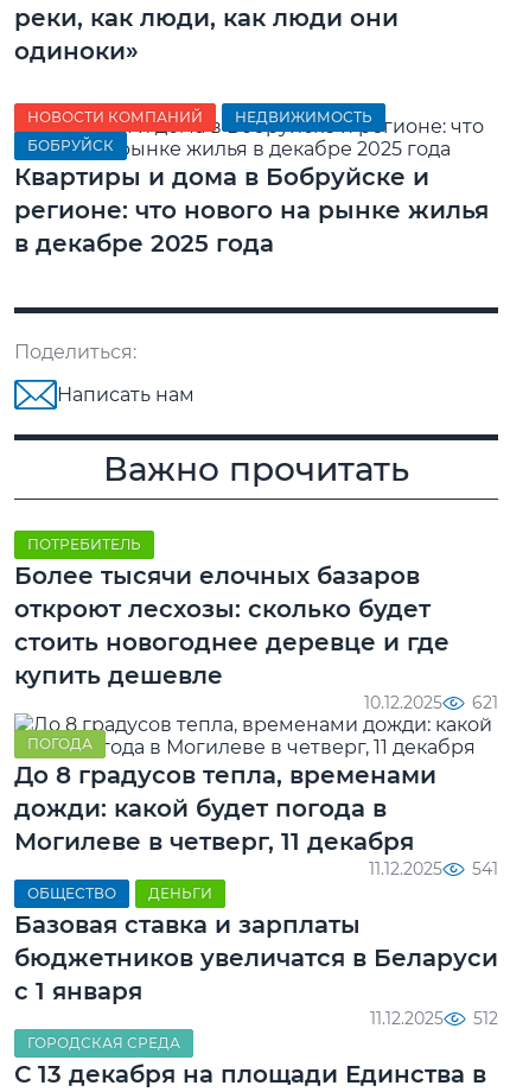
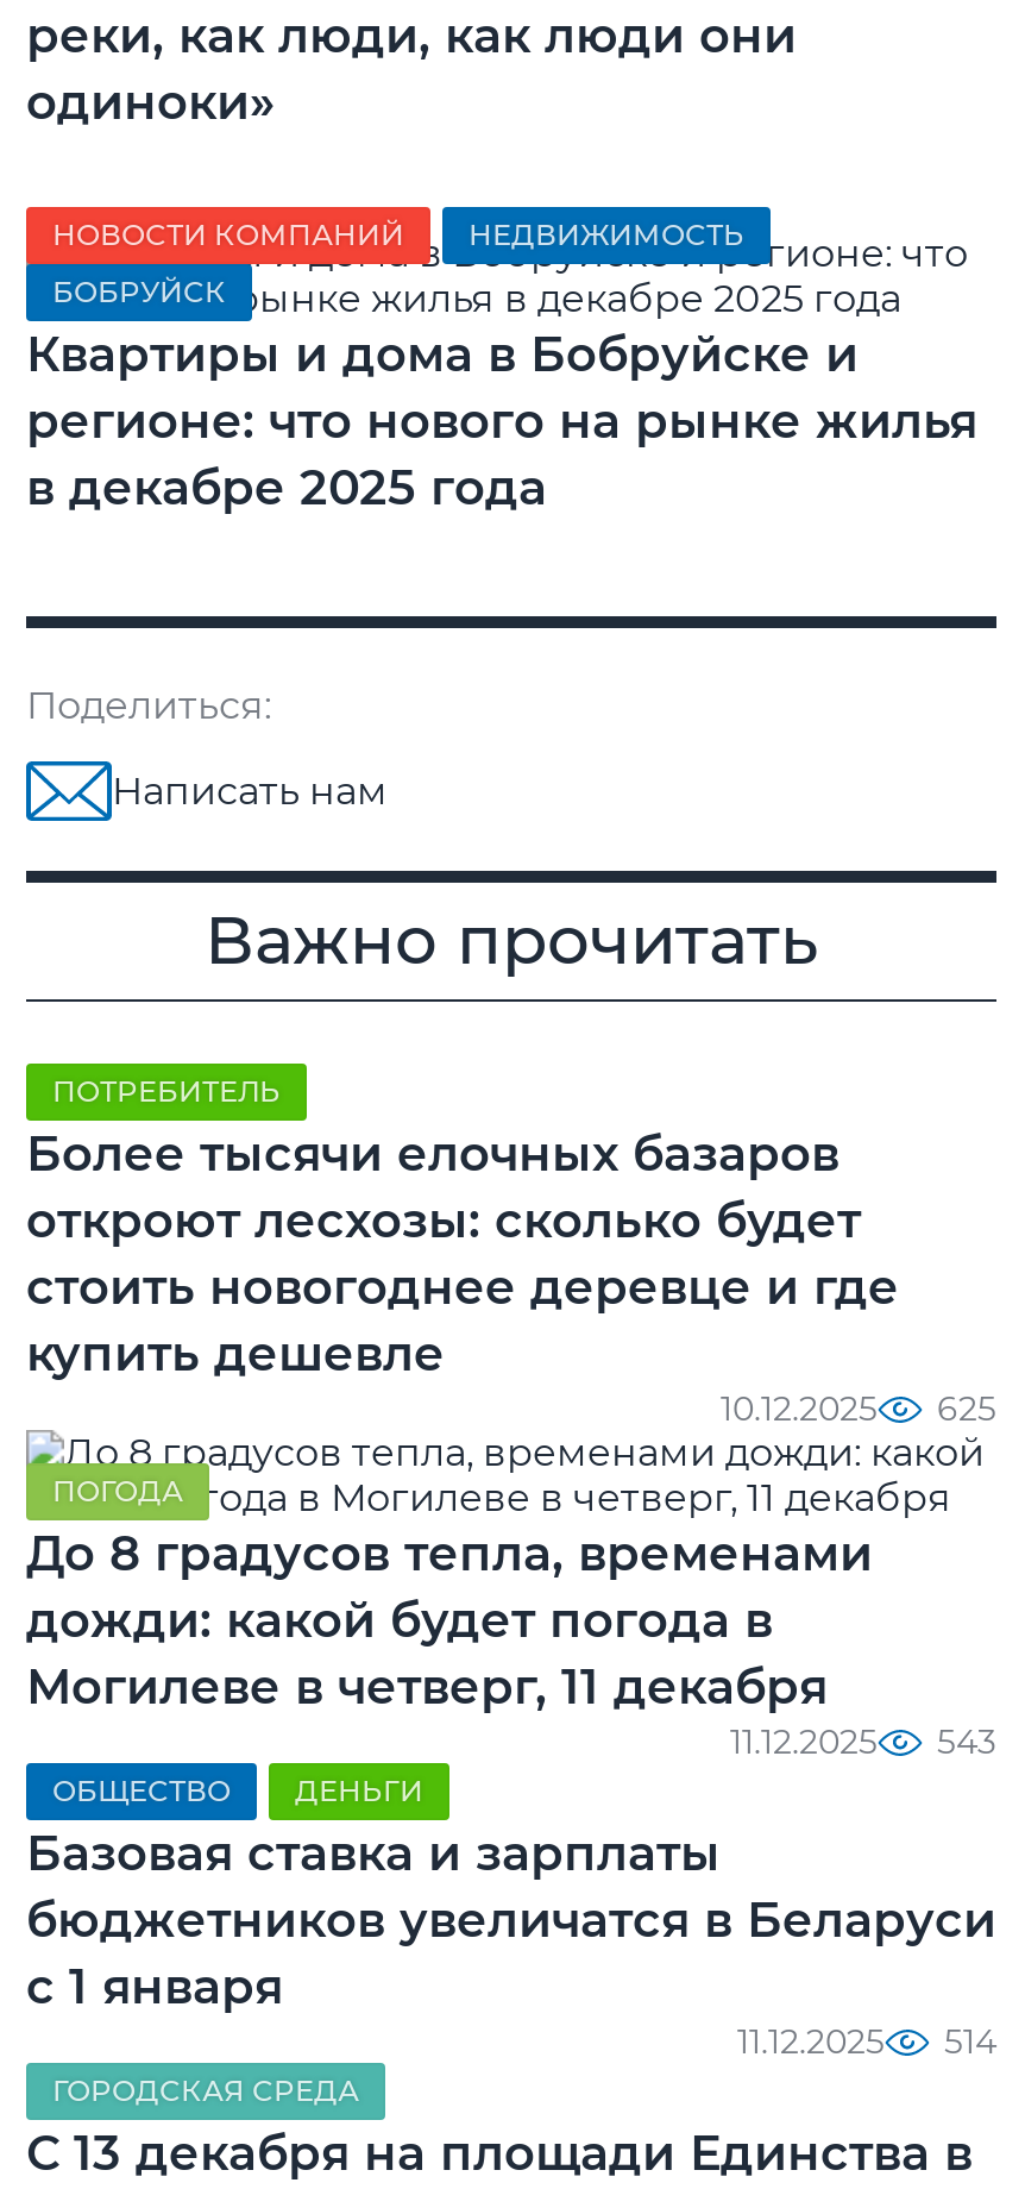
[364,692,498,713] 10.12.2025 621 -> [721,1387,996,1430] 10.12.2025 625
[369,858,498,880] 11.12.2025 541 -> [730,1720,996,1763] 11.12.2025 543
[370,1008,498,1029] 11.12.2025 512 -> [737,2020,996,2063] 11.12.2025 514

